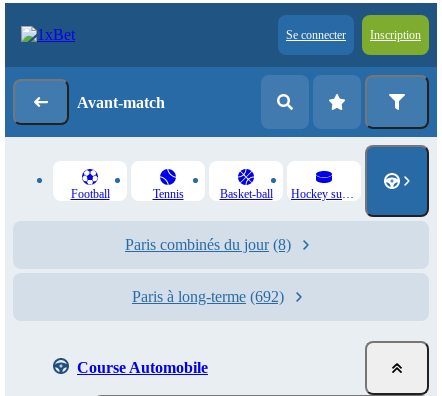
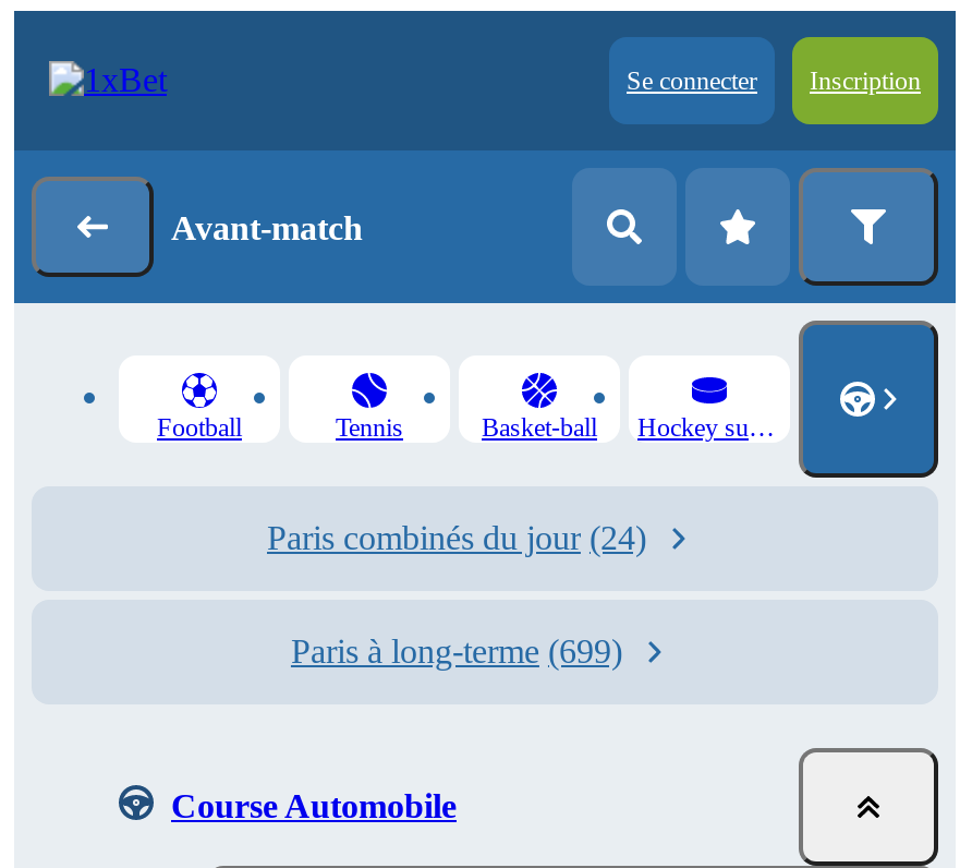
[125,236,291,253] Paris combinés du jour (8) -> [267,519,646,556] Paris combinés du jour (24)
[132,288,284,305] Paris à long-terme (692) -> [291,632,622,670] Paris à long-terme (699)

